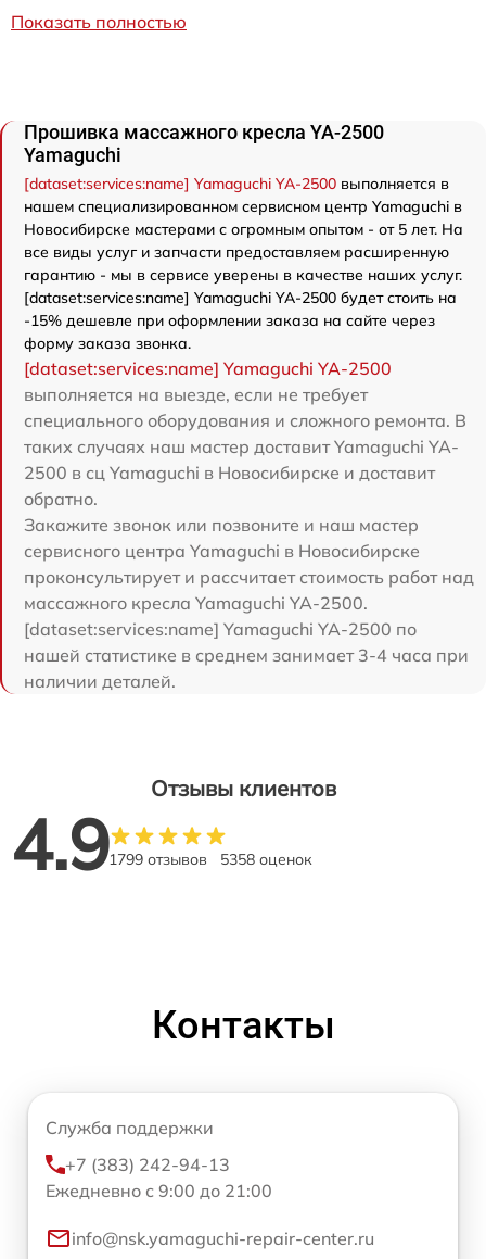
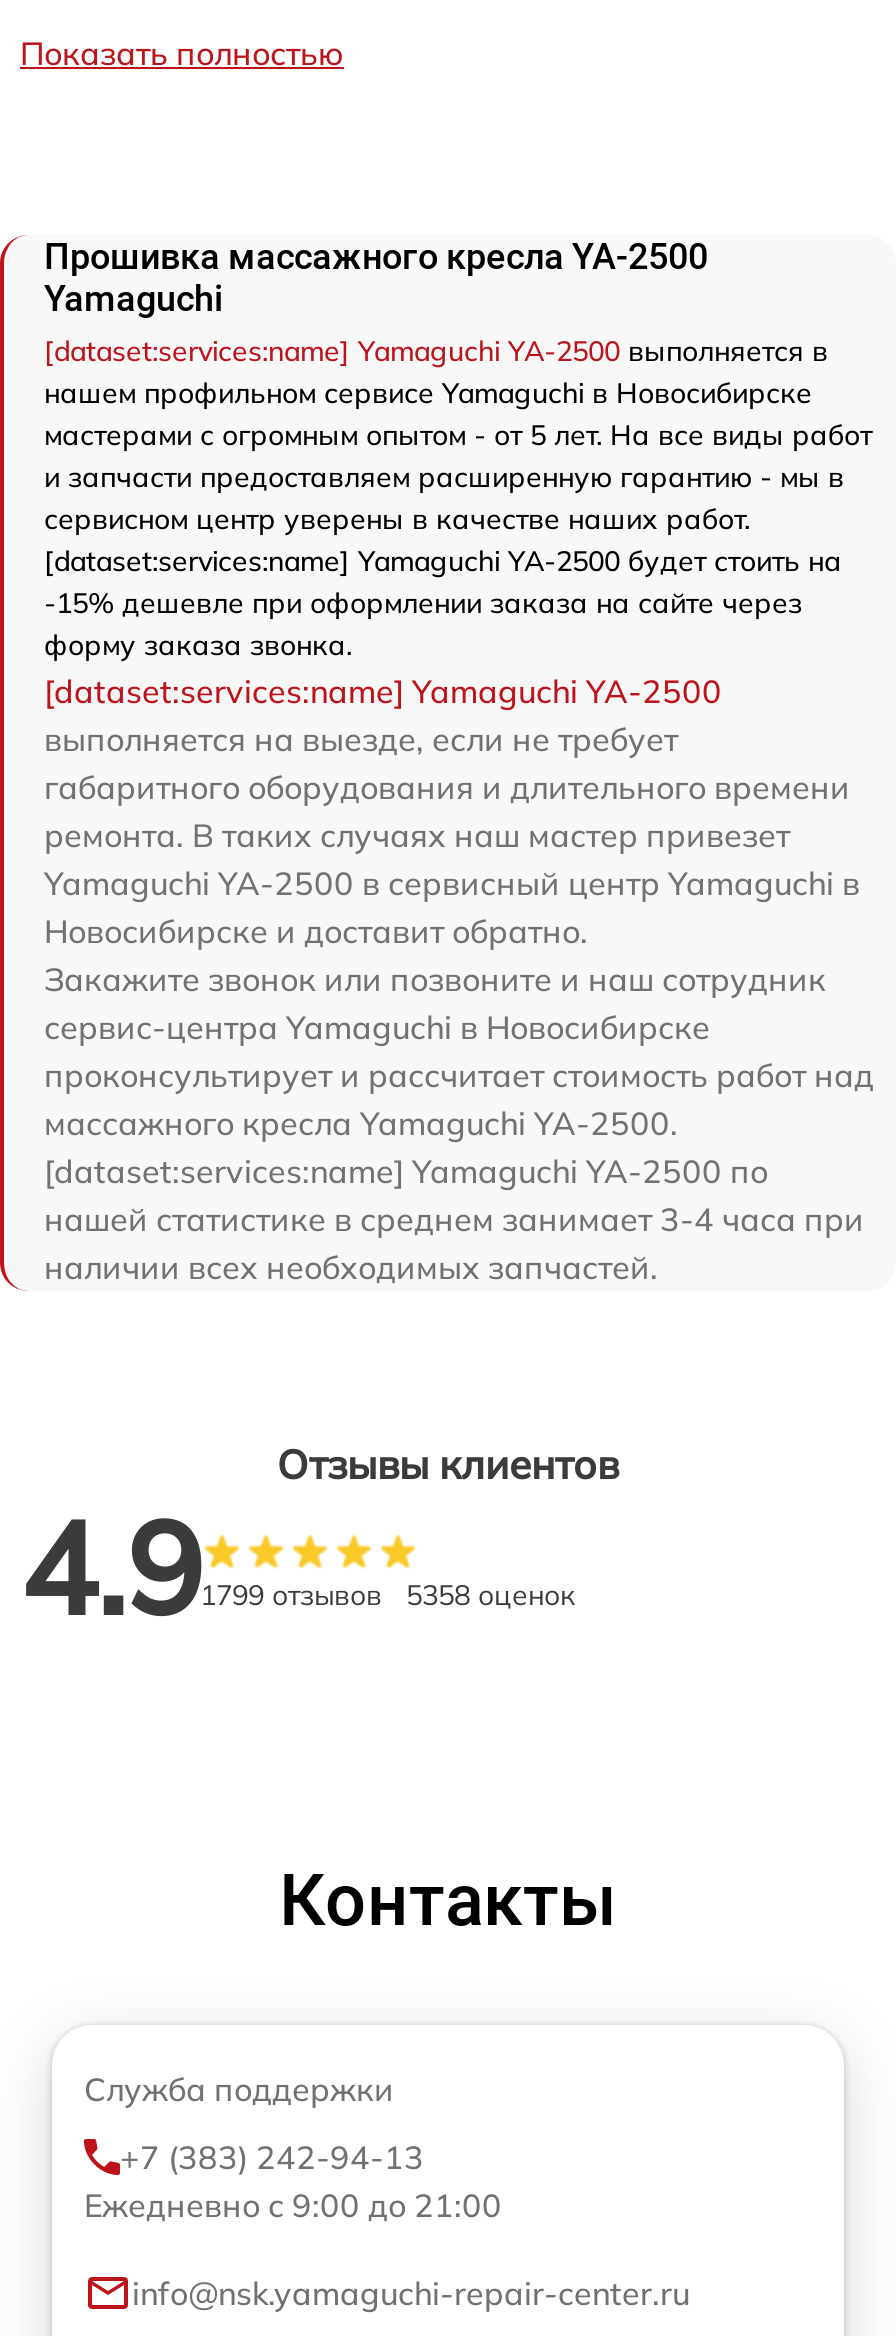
[24,196,463,284] нашем специализированном сервисном центр Yamaguchi в | Новосибирске мастерами с огромным опытом - от 5 лет. На | все виды услуг и запчасти предоставляем расширенную | гарантию - мы в сервисе уверены в качестве наших услуг. -> [44,374,872,536] нашем профильном сервисе Yamaguchi в Новосибирске | мастерами с огромным опытом - от 5 лет. На все виды работ | и запчасти предоставляем расширенную гарантию - мы в | сервисном центр уверены в качестве наших работ.
[24,409,466,561] специального оборудования и сложного ремонта. В | таких случаях наш мастер доставит Yamaguchi YA- | 2500 в сц Yamaguchi в Новосибирске и доставит | обратно. | Закажите звонок или позвоните и наш мастер | сервисного центра Yamaguchi в Новосибирске -> [44,766,860,1046] габаритного оборудования и длительного времени | ремонта. В таких случаях наш мастер привезет | Yamaguchi YA-2500 в сервисный центр Yamaguchi в | Новосибирске и доставит обратно. | Закажите звонок или позвоните и наш сотрудник | сервис-центра Yamaguchi в Новосибирске
[24,670,176,692] наличии деталей. -> [44,1246,658,1286] наличии всех необходимых запчастей.

